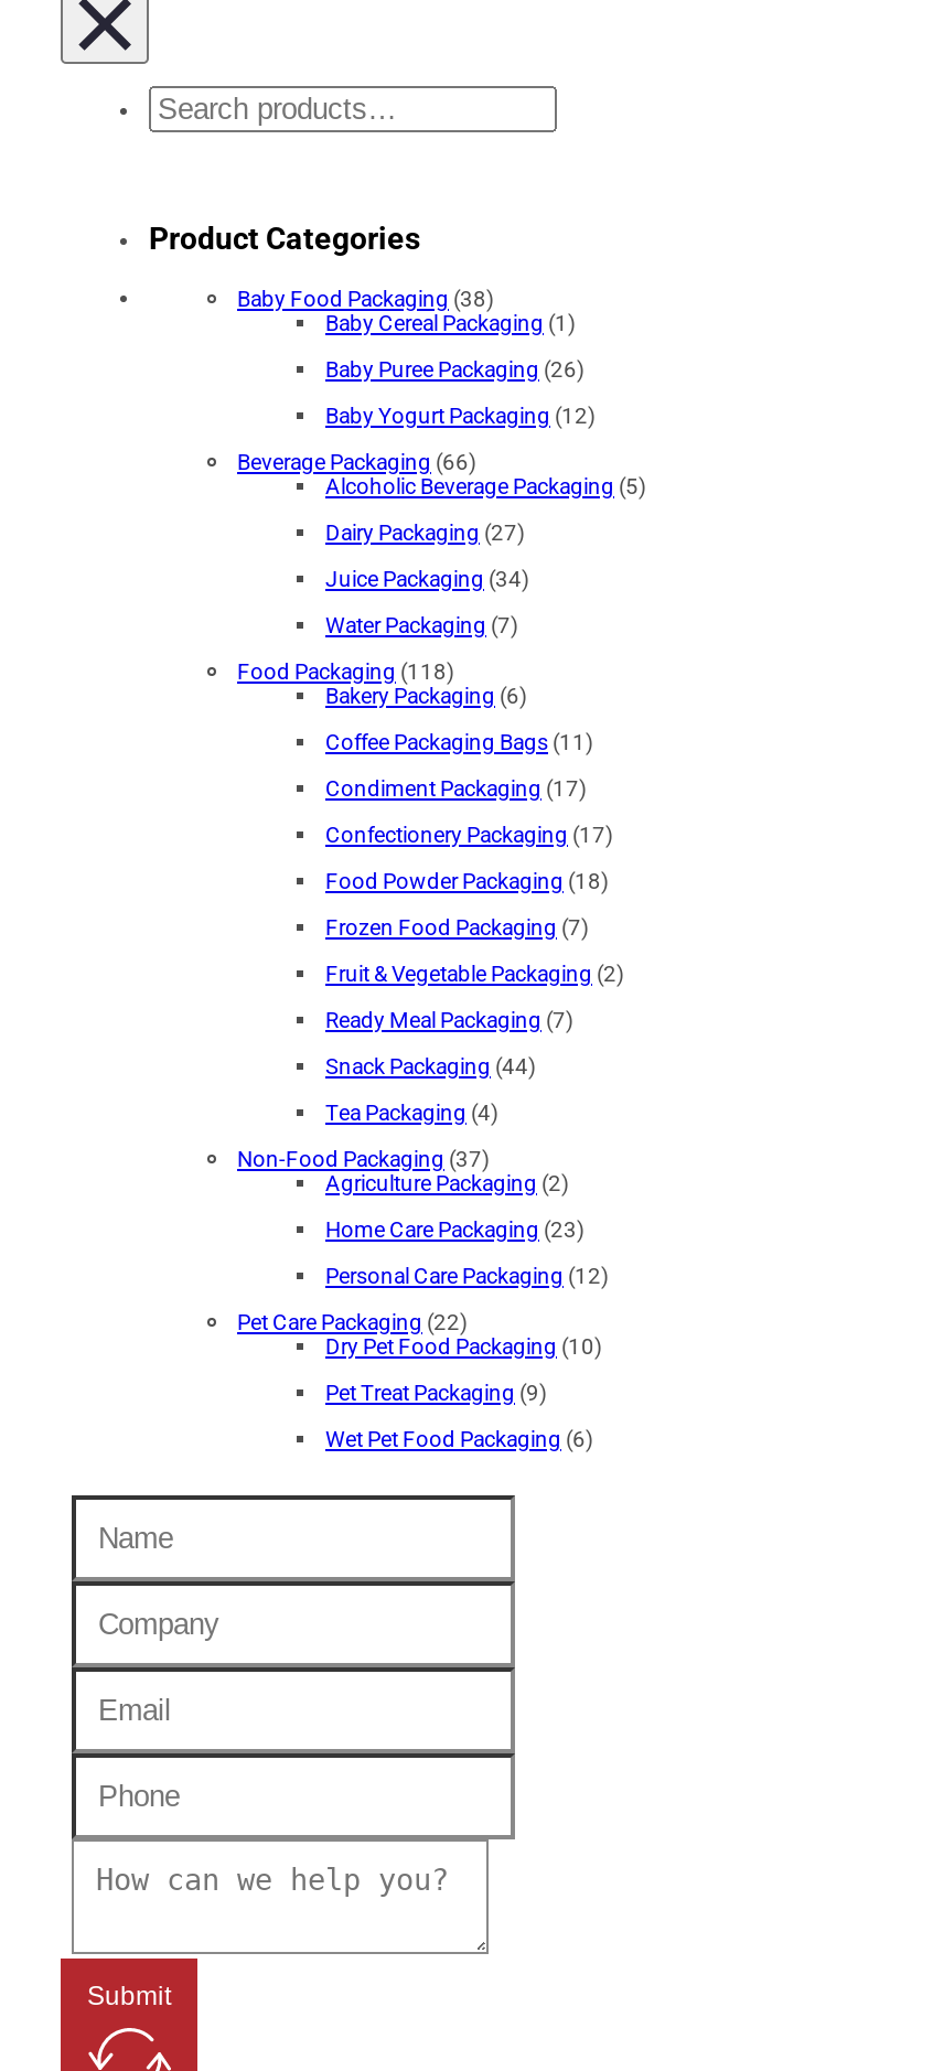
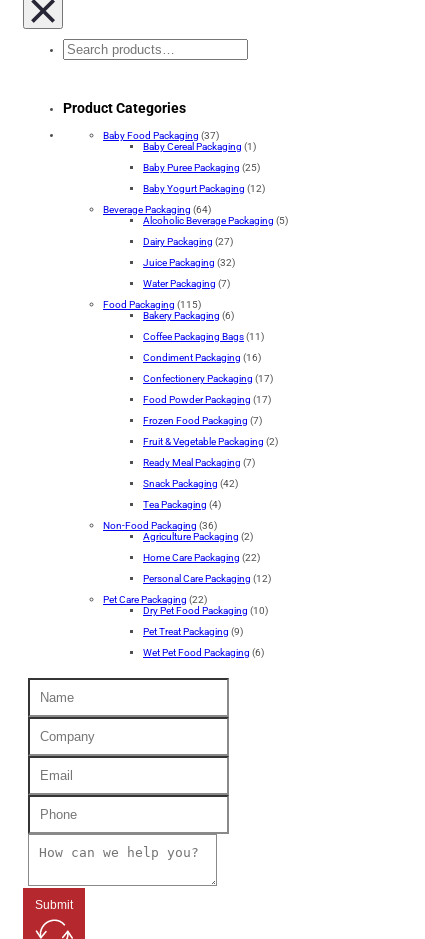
[237,286,493,311] Baby Food Packaging (38) -> [103,130,219,141] Baby Food Packaging (37)
[325,357,583,381] Baby Puree Packaging (26) -> [143,162,260,173] Baby Puree Packaging (25)
[237,449,475,474] Beverage Packaging (66) -> [103,204,211,215] Beverage Packaging (64)
[325,566,528,591] Juice Packaging (34) -> [143,257,235,268] Juice Packaging (32)
[237,659,453,683] Food Packaging (118) -> [103,299,201,310] Food Packaging (115)
[325,776,586,800] Condiment Packaging (17) -> [143,352,261,363] Condiment Packaging (16)
[325,869,608,893] Food Powder Packaging (18) -> [143,394,271,405] Food Powder Packaging (17)
[325,1054,535,1078] Snack Packaging (44) -> [143,478,238,489] Snack Packaging (42)
[237,1146,489,1171] Non-Food Packaging (37) -> [103,520,217,531] Non-Food Packaging (36)
[325,1217,583,1241] Home Care Packaging (23) -> [143,552,260,563] Home Care Packaging (22)

